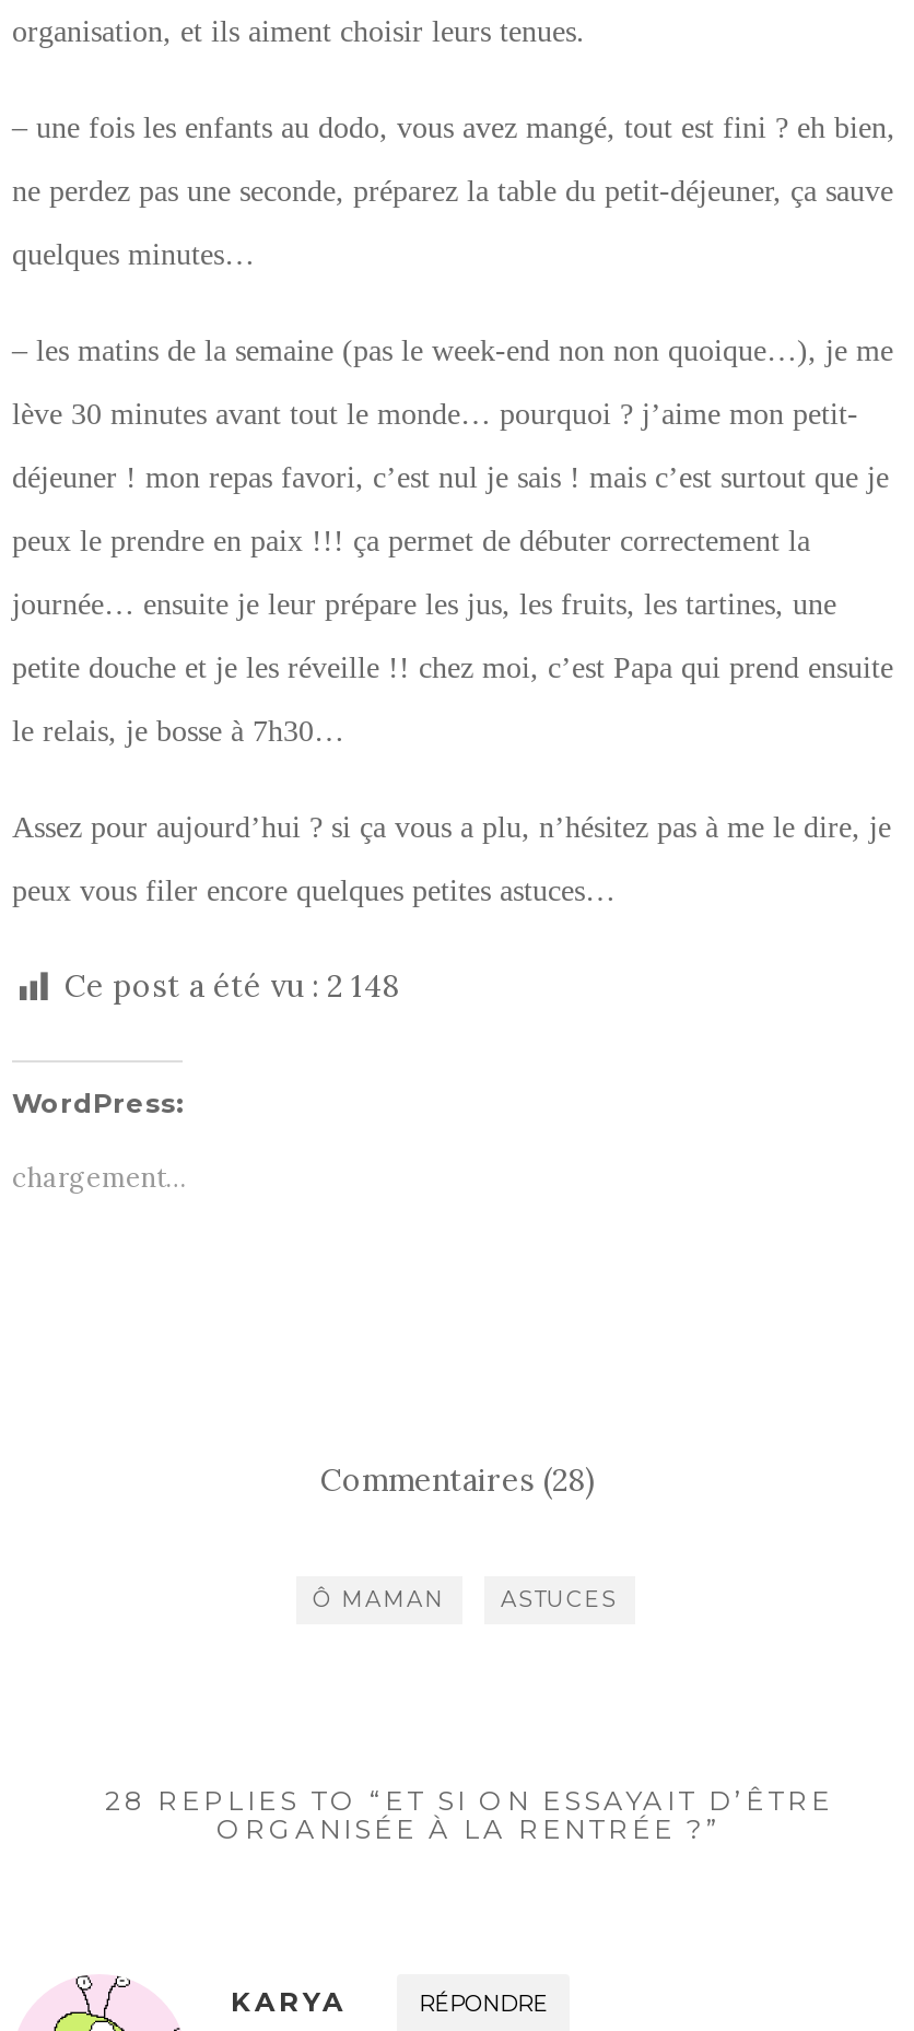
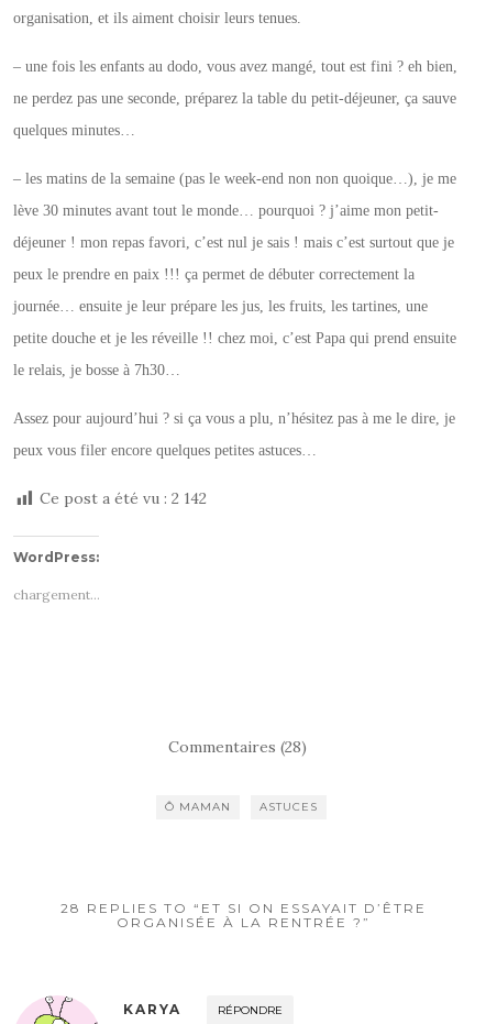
[65,966,399,1006] Ce post a été vu : 2 148 -> [40,488,207,508] Ce post a été vu : 2 142

